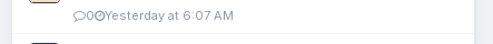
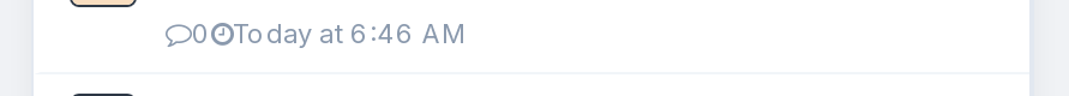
[105,8,234,23] Yesterday at 6:07 AM -> [233,17,466,50] Today at 6:46 AM

